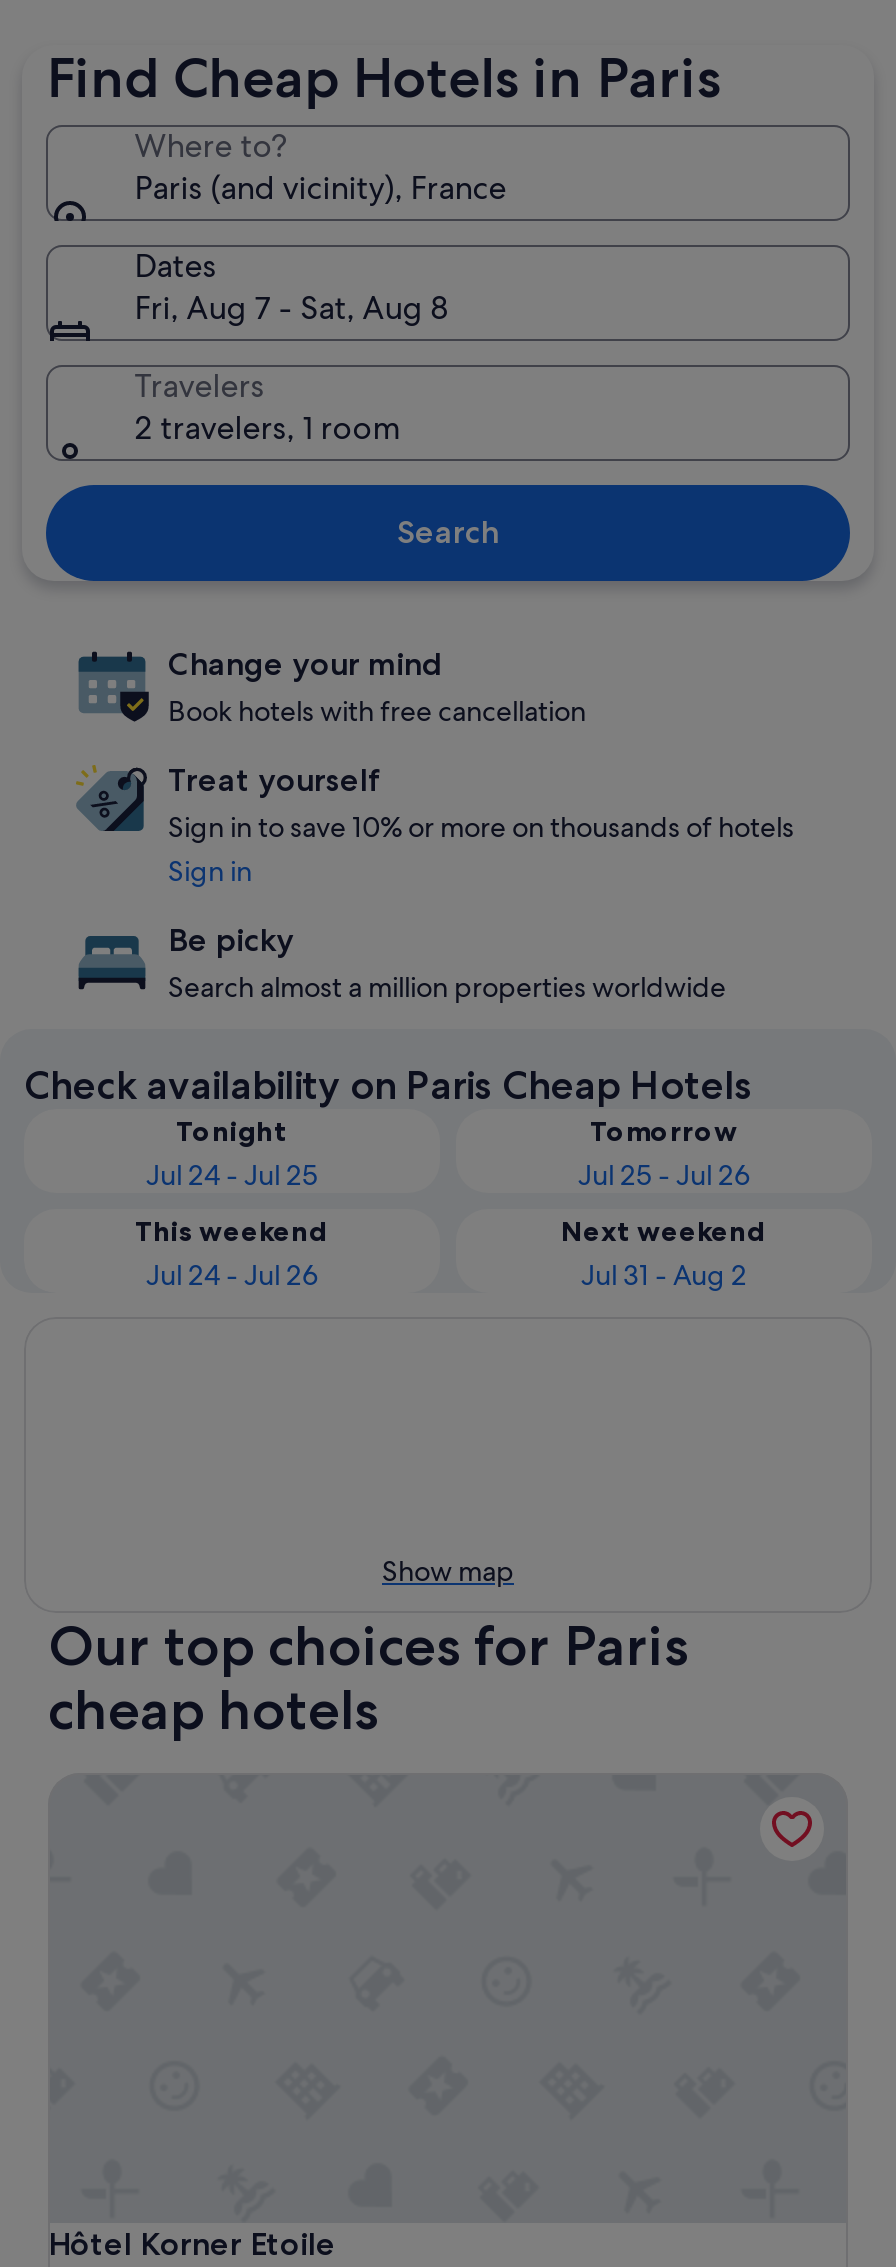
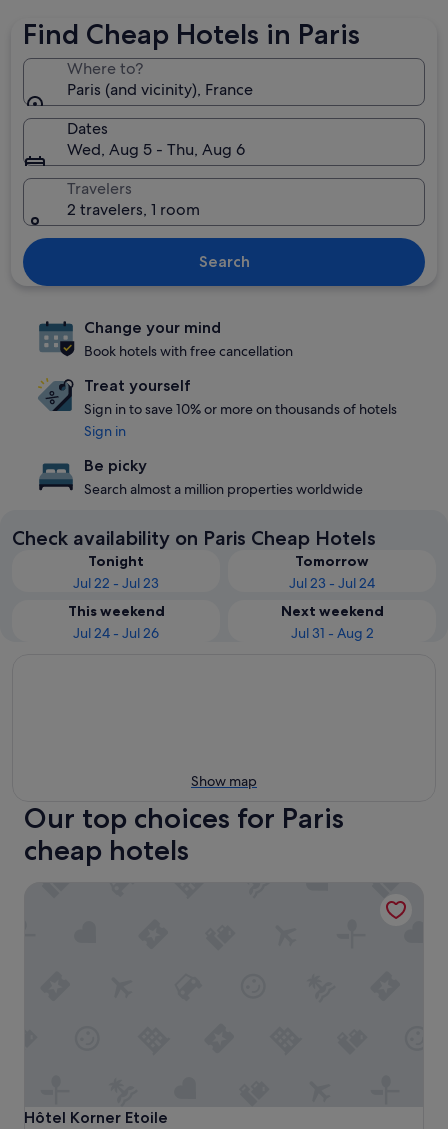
[134,287,448,329] Fri, Aug 7 - Sat, Aug 8 -> [67,139,245,160] Wed, Aug 5 - Thu, Aug 6
[146,1157,318,1193] Jul 24 - Jul 25 -> [73,574,159,592] Jul 22 - Jul 23
[578,1157,750,1193] Jul 25 - Jul 26 -> [289,574,375,592] Jul 23 - Jul 24

